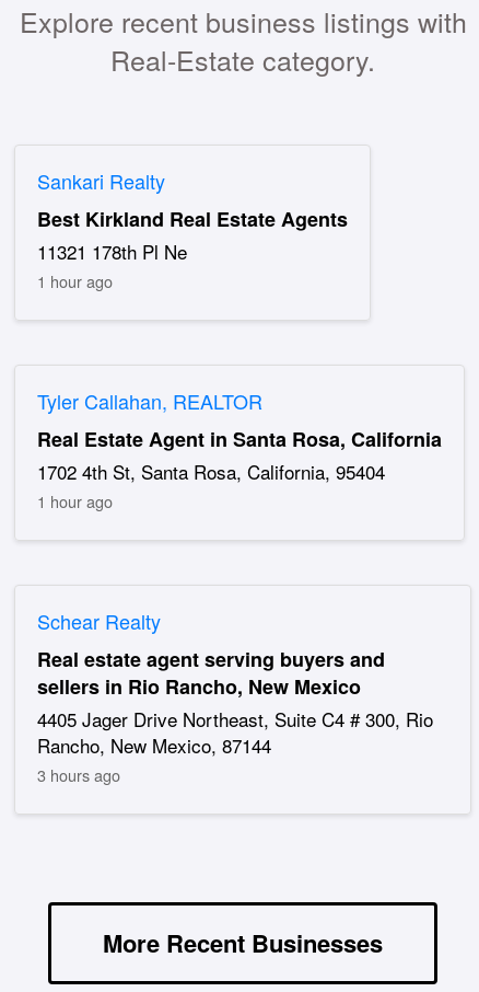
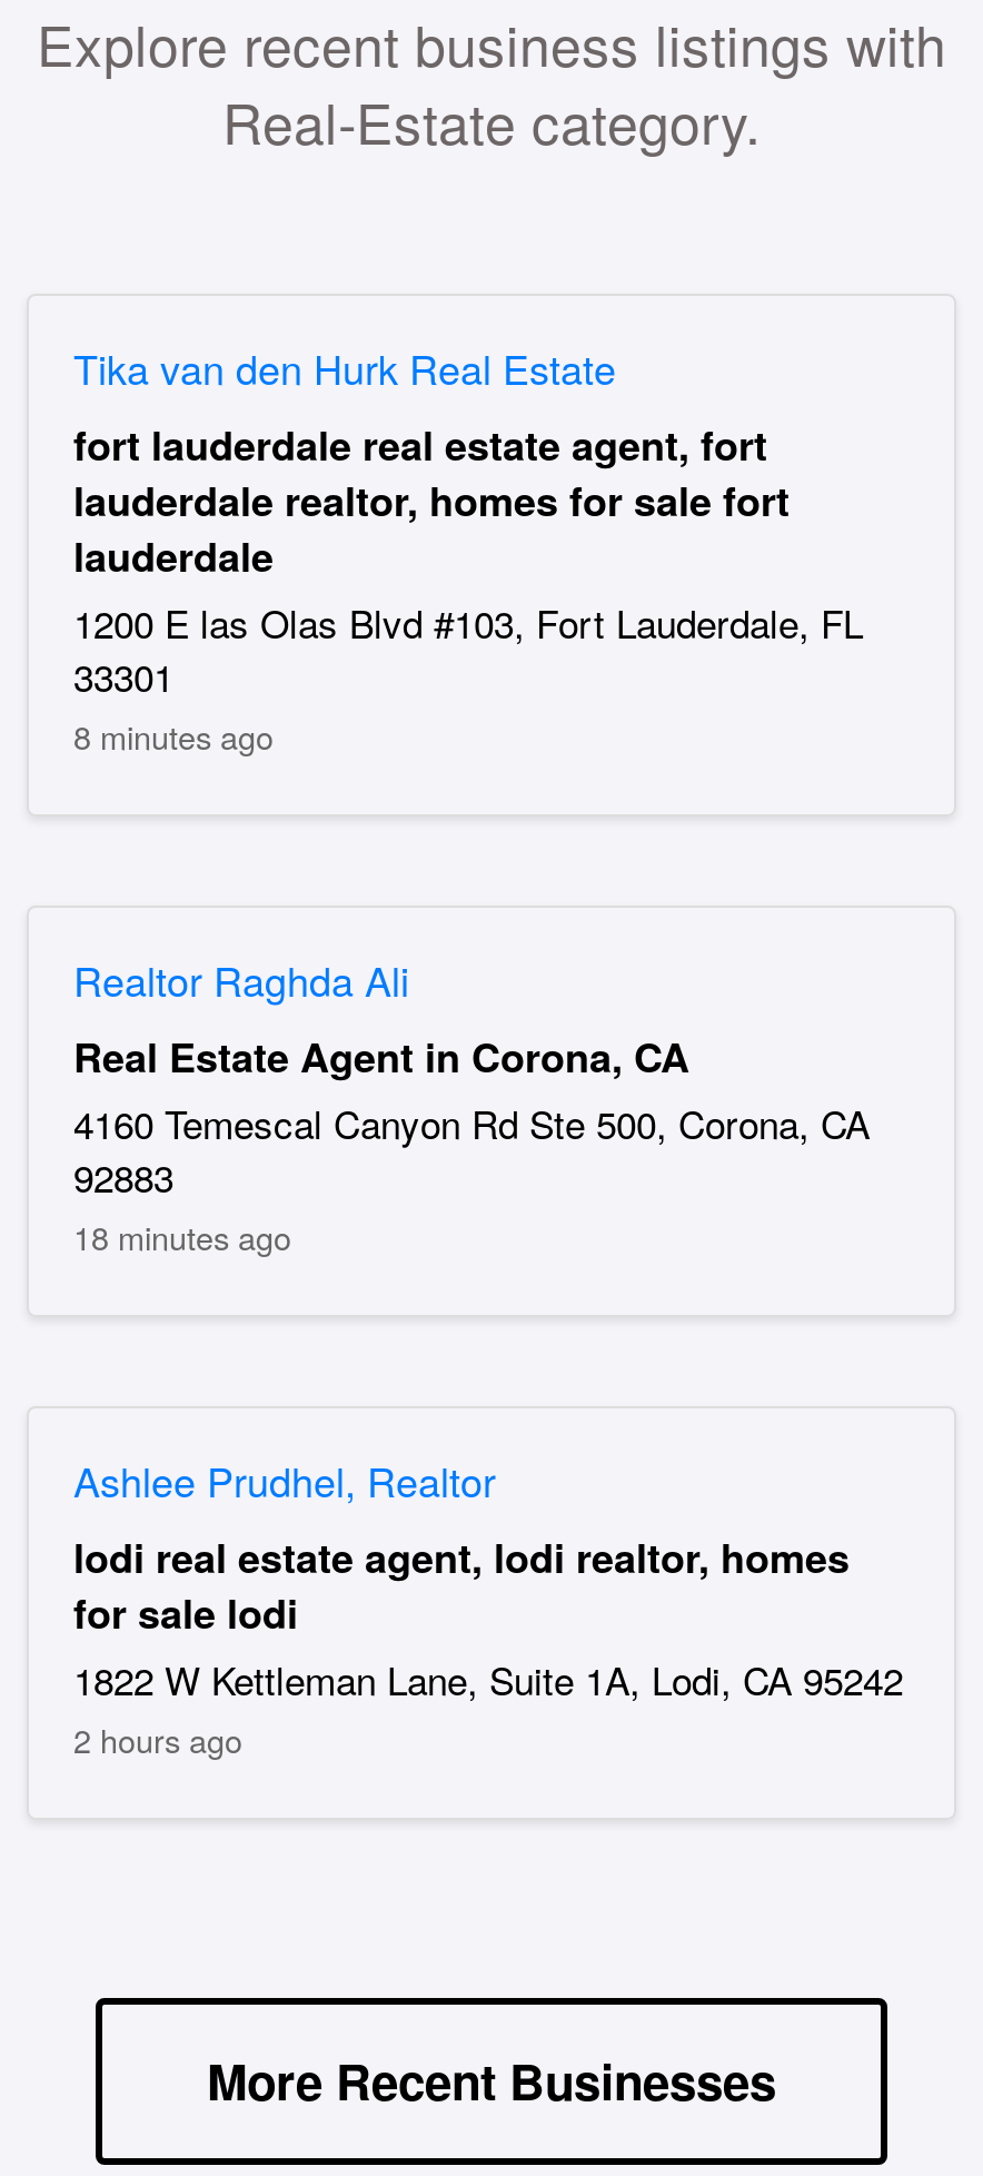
[37,166,348,292] Sankari Realty | Best Kirkland Real Estate Agents | 11321 178th Pl Ne | 1 hour ago -> [73,337,863,758] Tika van den Hurk Real Estate | fort lauderdale real estate agent, fort | lauderdale realtor, homes for sale fort | lauderdale | 1200 E las Olas Blvd #103, Fort Lauderdale, FL | 33301 | 8 minutes ago
[37,386,442,512] Tyler Callahan, REALTOR | Real Estate Agent in Santa Rosa, California | 1702 4th St, Santa Rosa, California, 95404 | 1 hour ago -> [73,949,870,1258] Realtor Raghda Ali | Real Estate Agent in Corona, CA | 4160 Temescal Canyon Rd Ste 500, Corona, CA | 92883 | 18 minutes ago
[37,606,433,786] Schear Realty | Real estate agent serving buyers and | sellers in Rio Rancho, New Mexico | 4405 Jager Drive Northeast, Suite C4 # 300, Rio | Rancho, New Mexico, 87144 | 3 hours ago -> [73,1450,903,1761] Ashlee Prudhel, Realtor | lodi real estate agent, lodi realtor, homes | for sale lodi | 1822 W Kettleman Lane, Suite 1A, Lodi, CA 95242 | 2 hours ago

